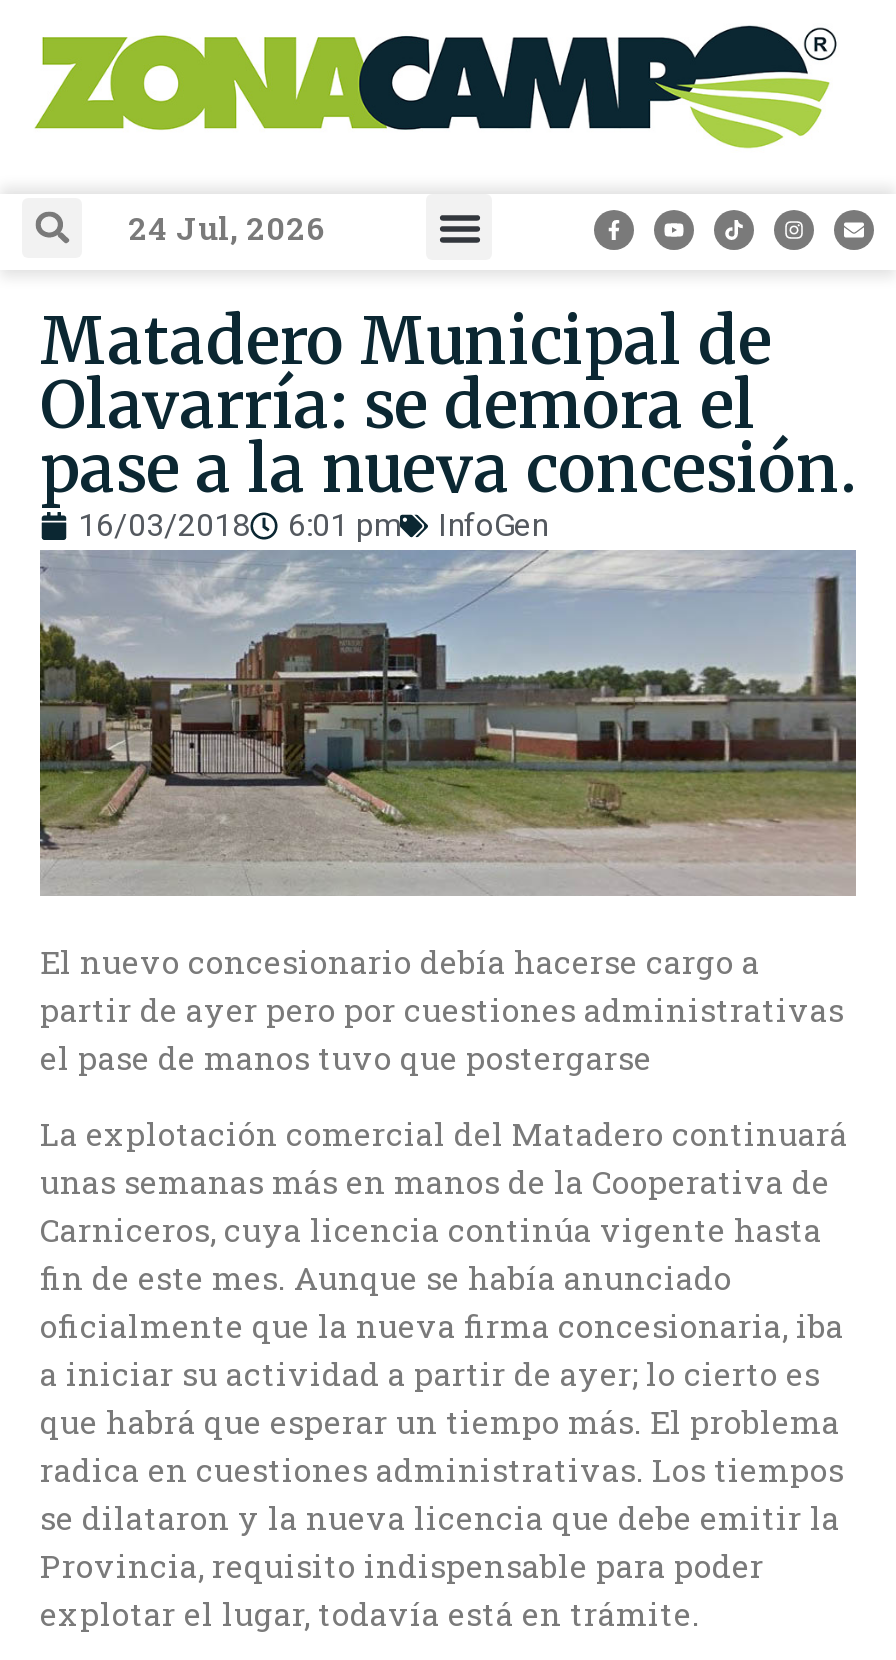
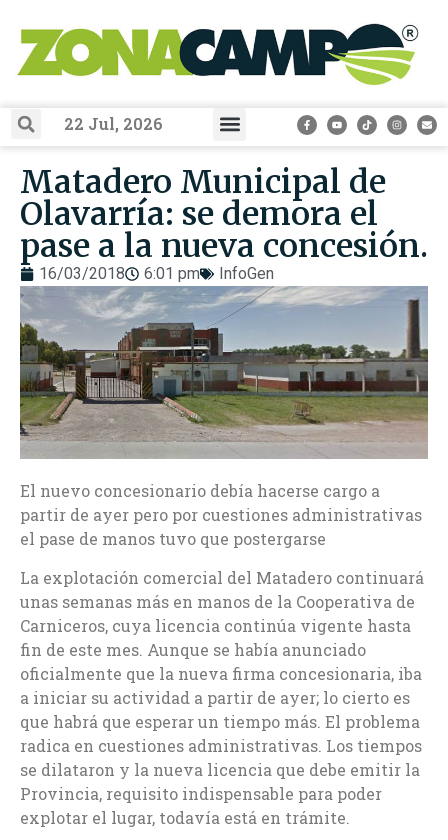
[128,205,326,247] 24 Jul, 2026 -> [64,113,163,134] 22 Jul, 2026

